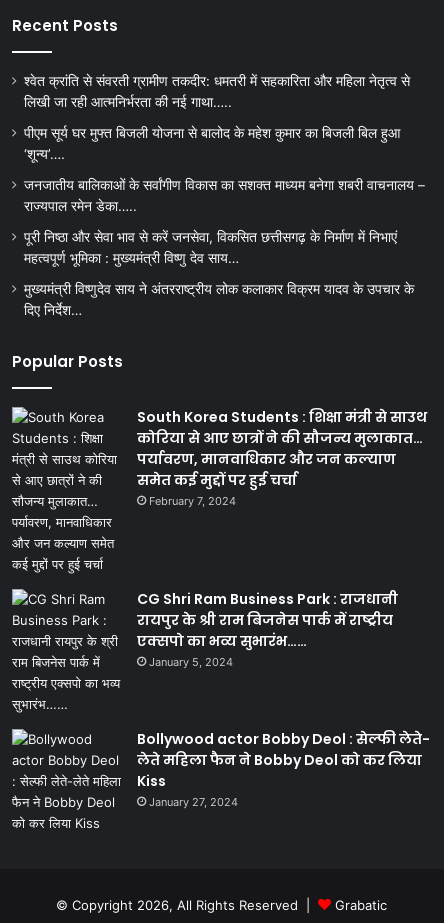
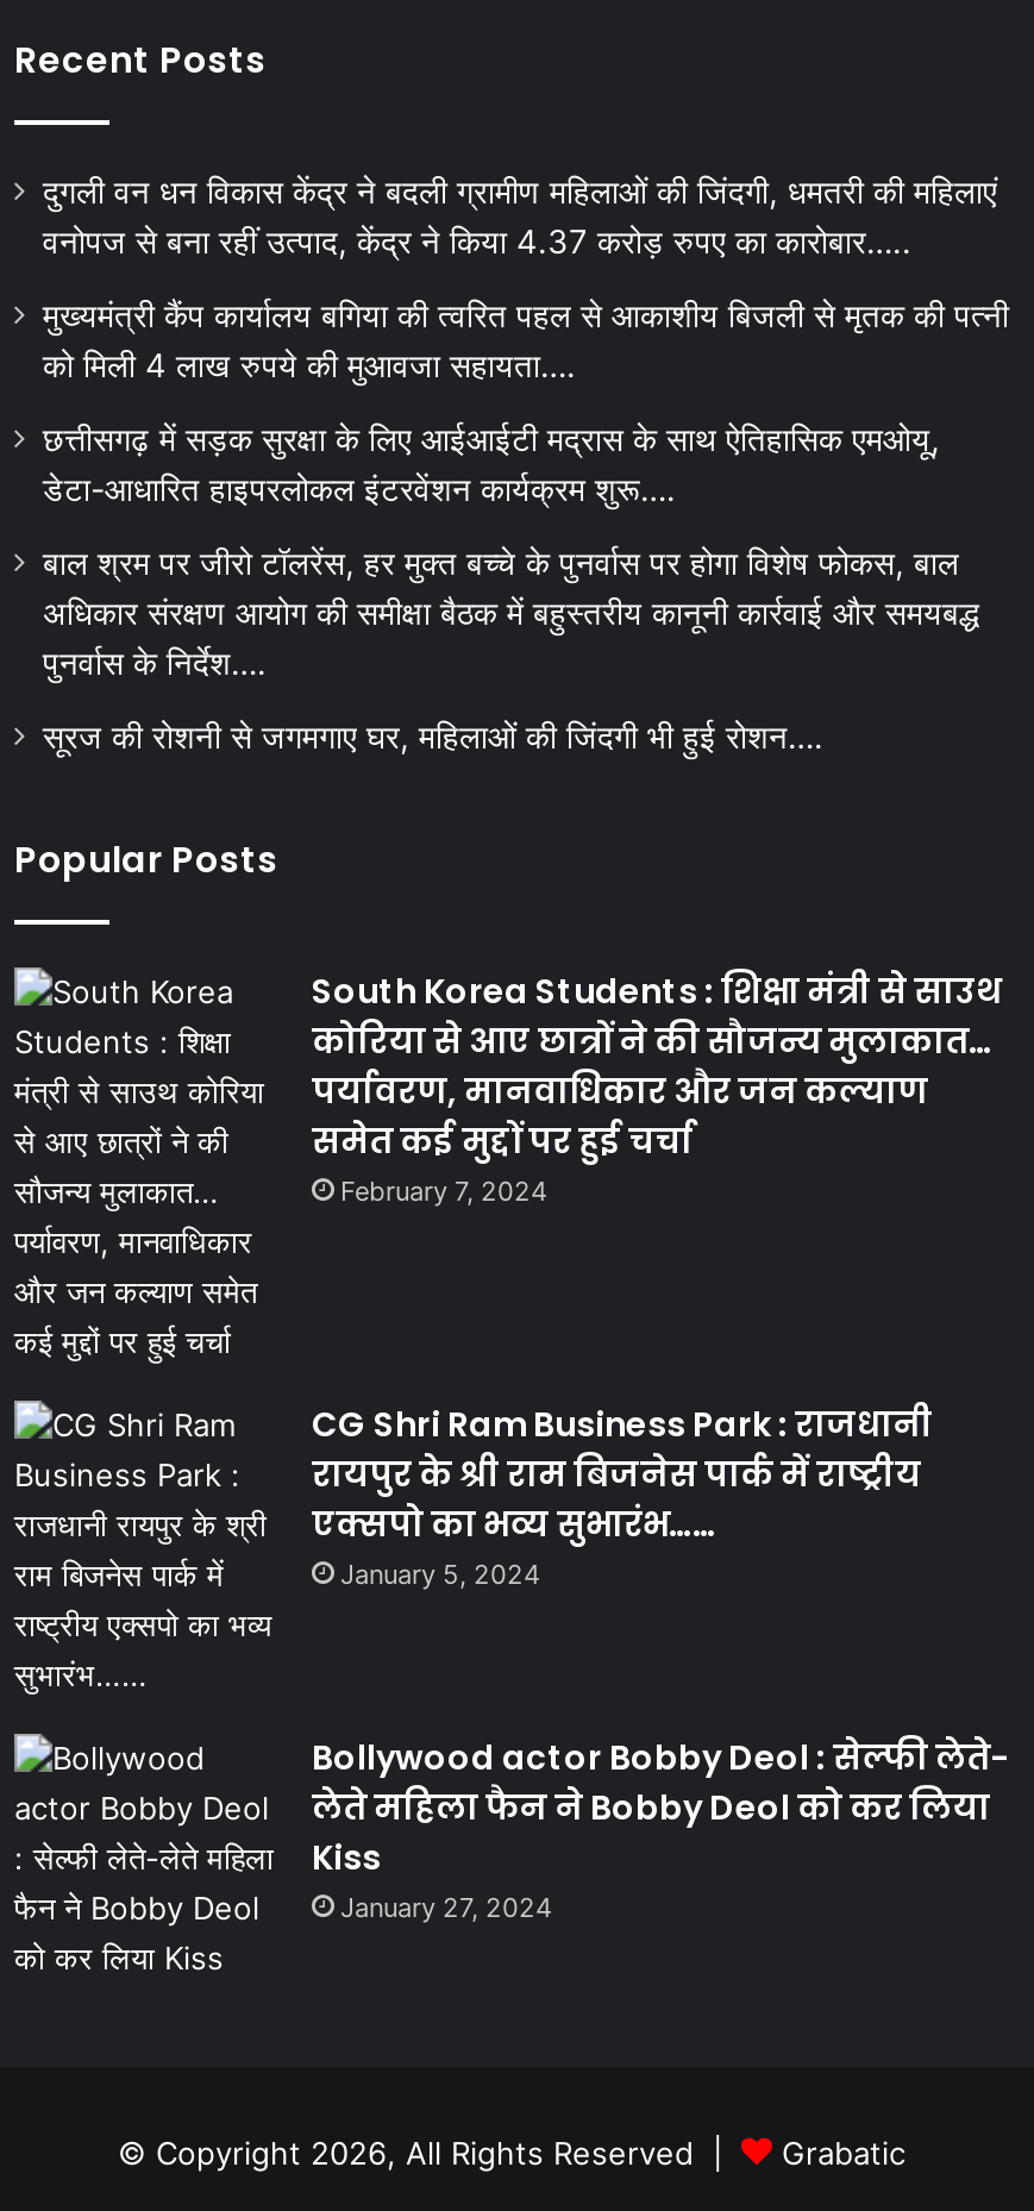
[24,73,410,110] श्वेत क्रांति से संवरती ग्रामीण तकदीर: धमतरी में सहकारिता और महिला नेतृत्व से | लिखी जा रही आत्मनिर्भरता की नई गाथा….. -> [43,173,997,261] दुगली वन धन विकास केंद्र ने बदली ग्रामीण महिलाओं की जिंदगी, धमतरी की महिलाएं | वनोपज से बना रहीं उत्पाद, केंद्र ने किया 4.37 करोड़ रुपए का कारोबार…..
[24,125,400,162] पीएम सूर्य घर मुफ्त बिजली योजना से बालोद के महेश कुमार का बिजली बिल हुआ | ‘शून्य’…. -> [43,297,1009,385] मुख्यमंत्री कैंप कार्यालय बगिया की त्वरित पहल से आकाशीय बिजली से मृतक की पत्नी | को मिली 4 लाख रुपये की मुआवजा सहायता….
[24,177,425,214] जनजातीय बालिकाओं के सर्वांगीण विकास का सशक्त माध्यम बनेगा शबरी वाचनालय – | राज्यपाल रमेन डेका….. -> [43,420,940,508] छत्तीसगढ़ में सड़क सुरक्षा के लिए आईआईटी मद्रास के साथ ऐतिहासिक एमओयू, | डेटा-आधारित हाइपरलोकल इंटरवेंशन कार्यक्रम शुरू….
[24,229,397,266] पूरी निष्ठा और सेवा भाव से करें जनसेवा, विकसित छत्तीसगढ़ के निर्माण में निभाएं | महत्वपूर्ण भूमिका : मुख्यमंत्री विष्णु देव साय… -> [43,544,980,682] बाल श्रम पर जीरो टॉलरेंस, हर मुक्त बच्चे के पुनर्वास पर होगा विशेष फोकस, बाल | अधिकार संरक्षण आयोग की समीक्षा बैठक में बहुस्तरीय कानूनी कार्रवाई और समयबद्ध | पुनर्वास के निर्देश….
[24,281,414,318] मुख्यमंत्री विष्णुदेव साय ने अंतरराष्ट्रीय लोक कलाकार विक्रम यादव के उपचार के | दिए निर्देश… -> [43,718,823,756] सूरज की रोशनी से जगमगाए घर, महिलाओं की जिंदगी भी हुई रोशन….

